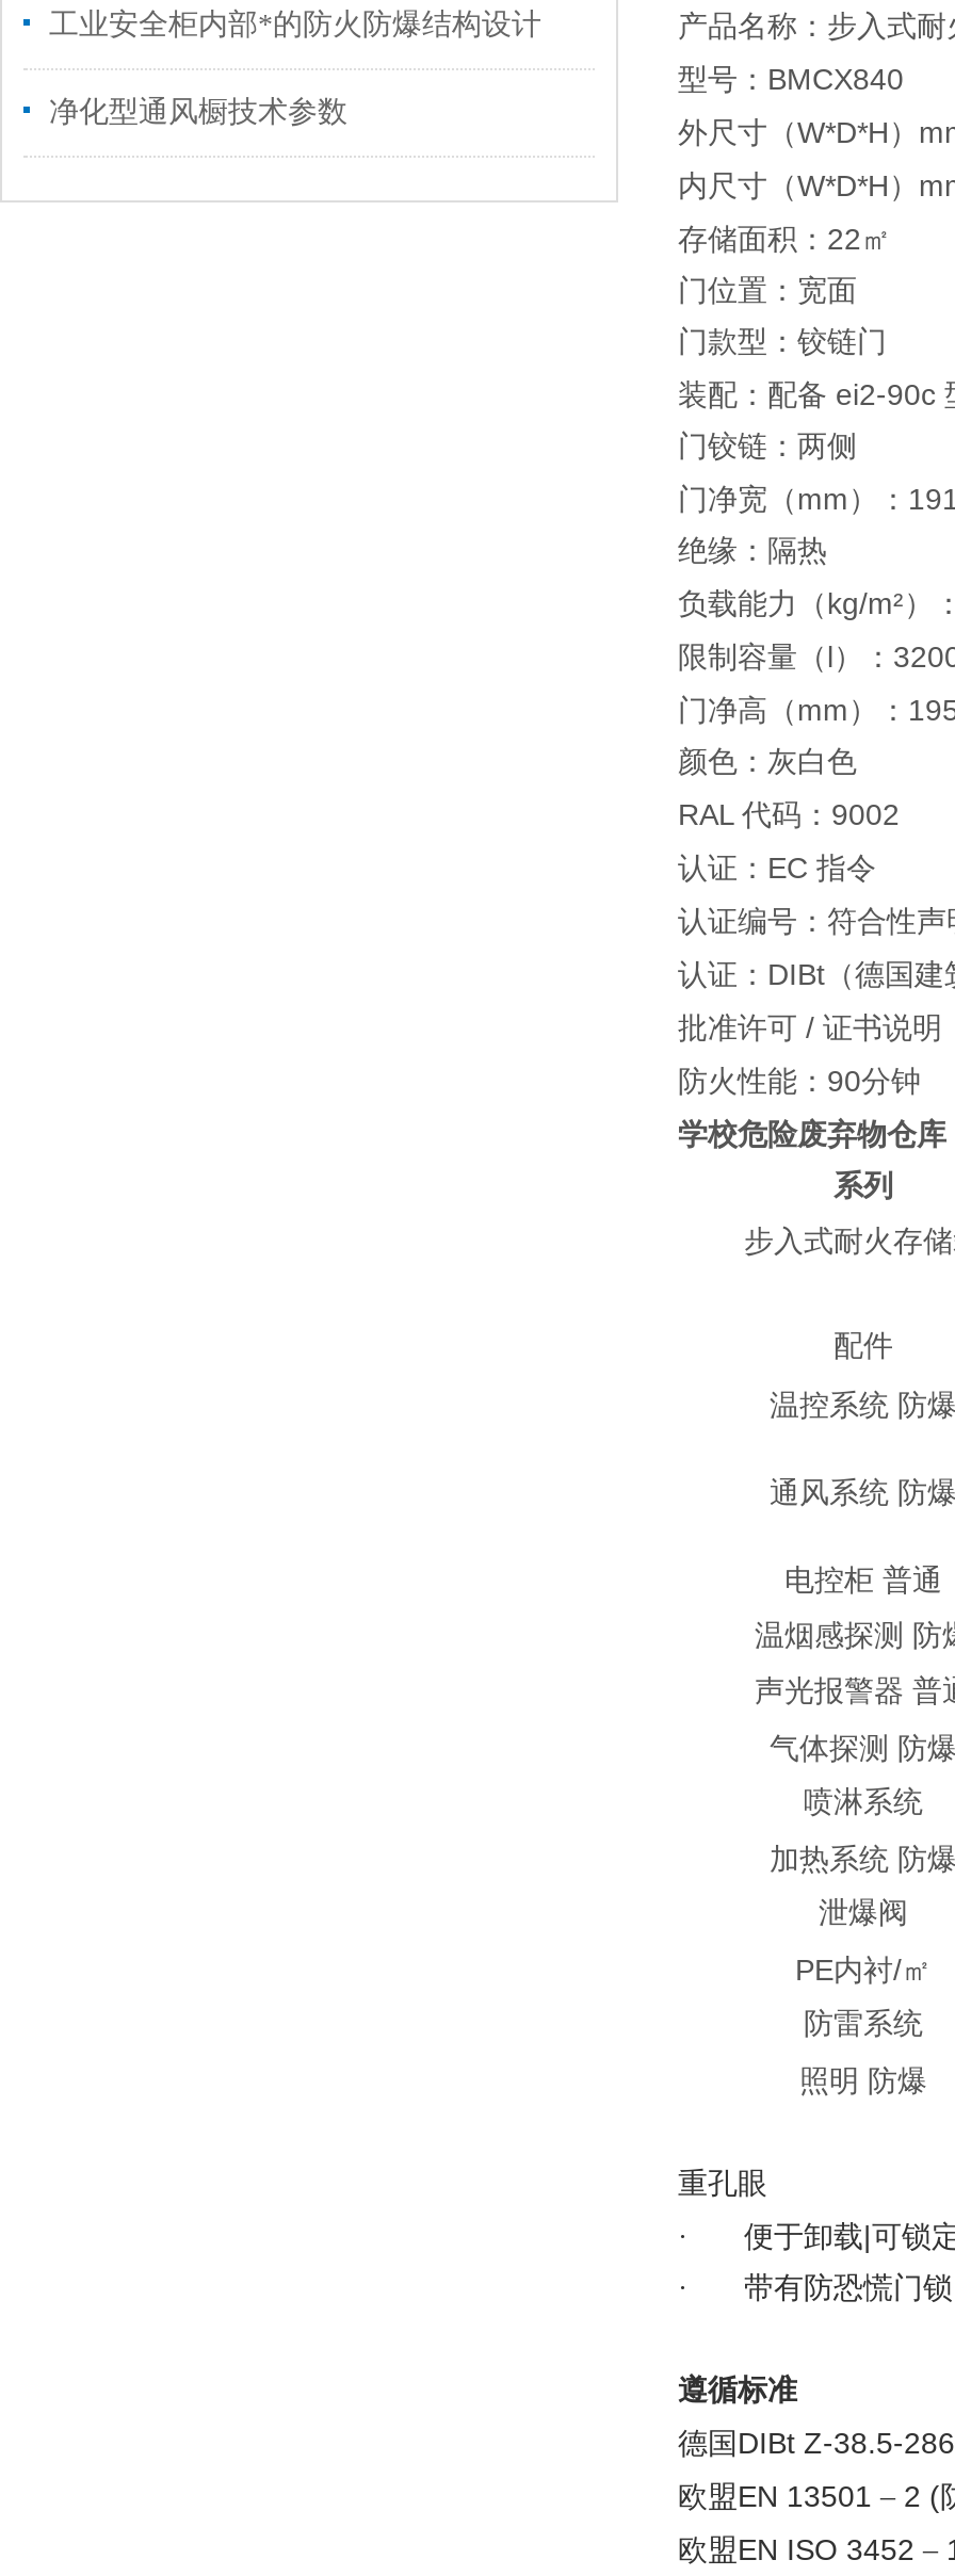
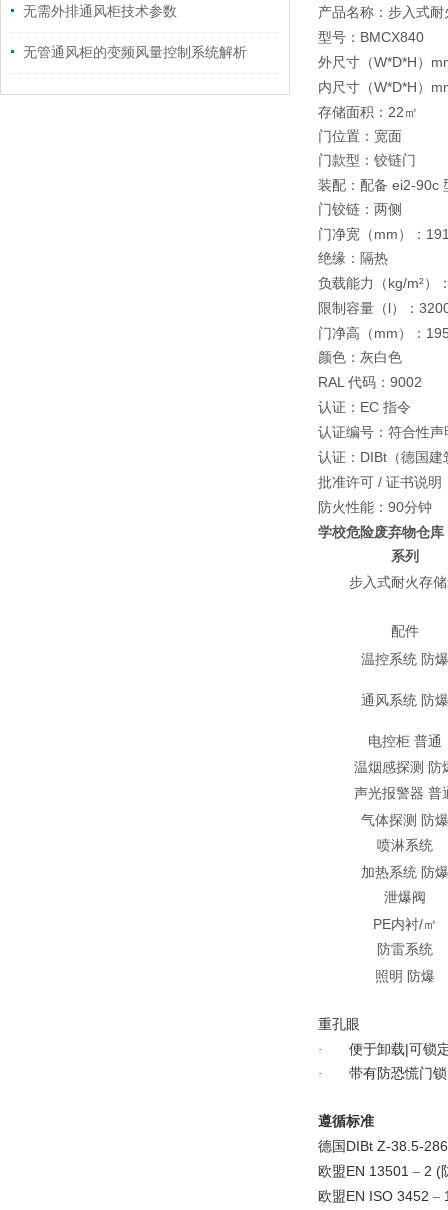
[49,9,541,40] 工业安全柜内部*的防火防爆结构设计 -> [23,4,177,19] 无需外排通风柜技术参数
[49,96,347,128] 净化型通风橱技术参数 -> [23,45,247,60] 无管通风柜的变频风量控制系统解析

